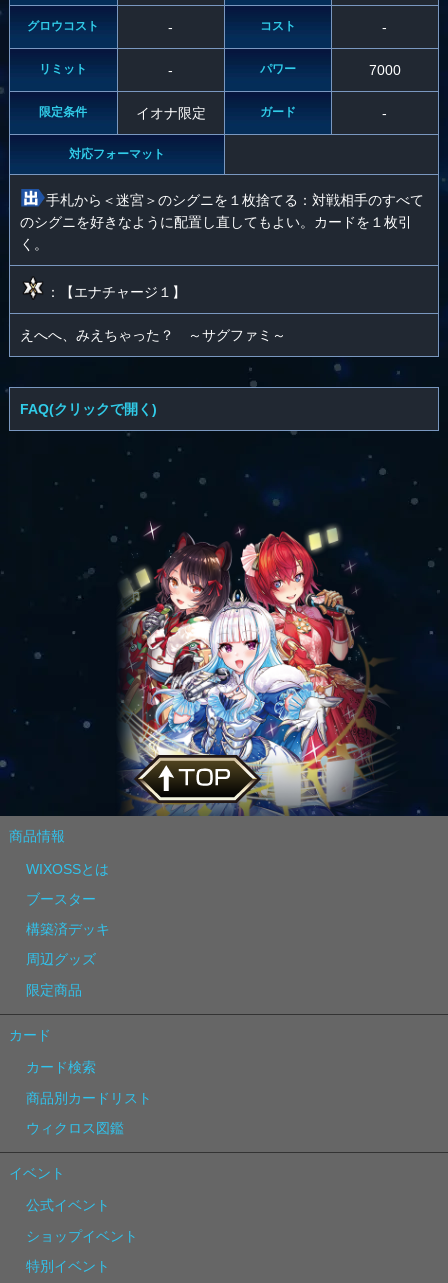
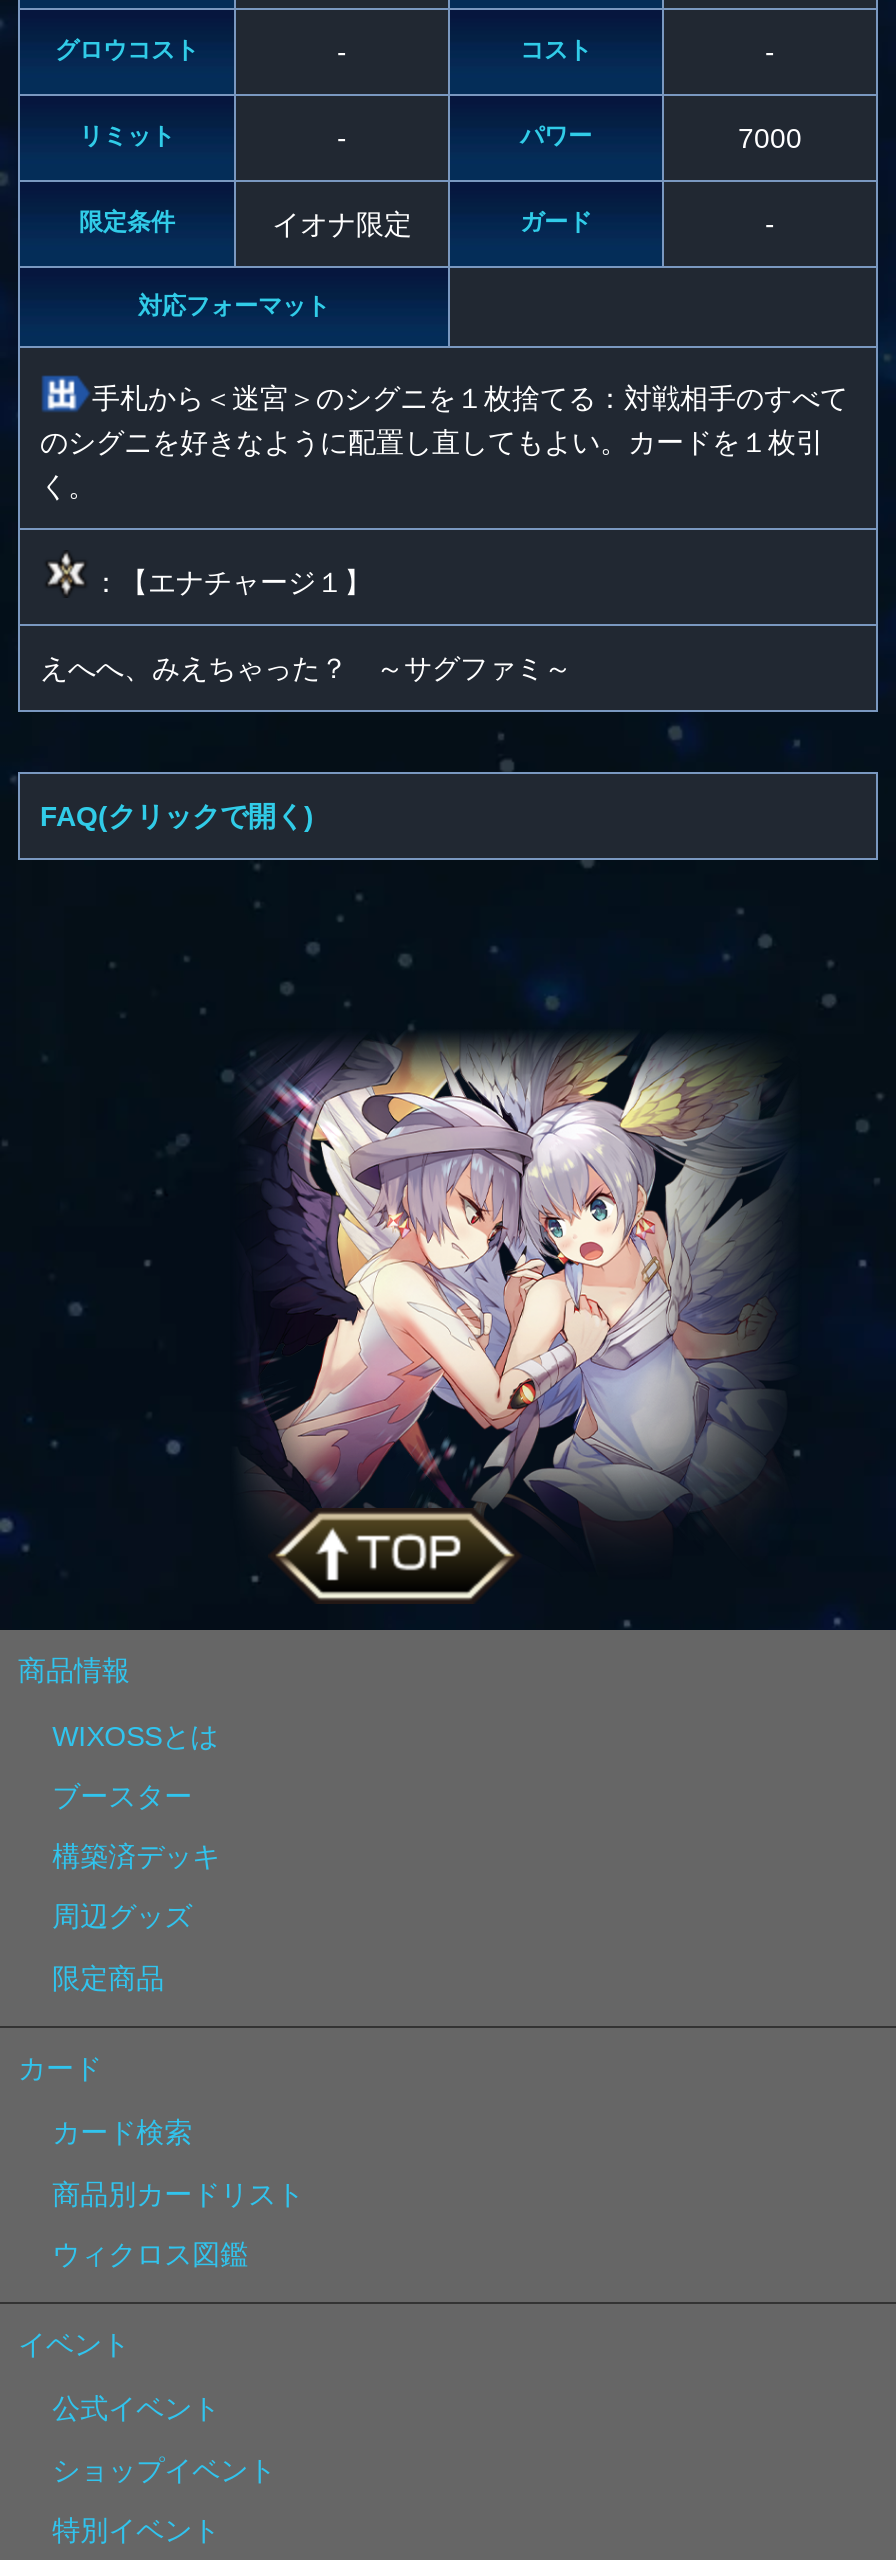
[122,522,386,816] [image] -> [246,1038,774,1632] [image]

